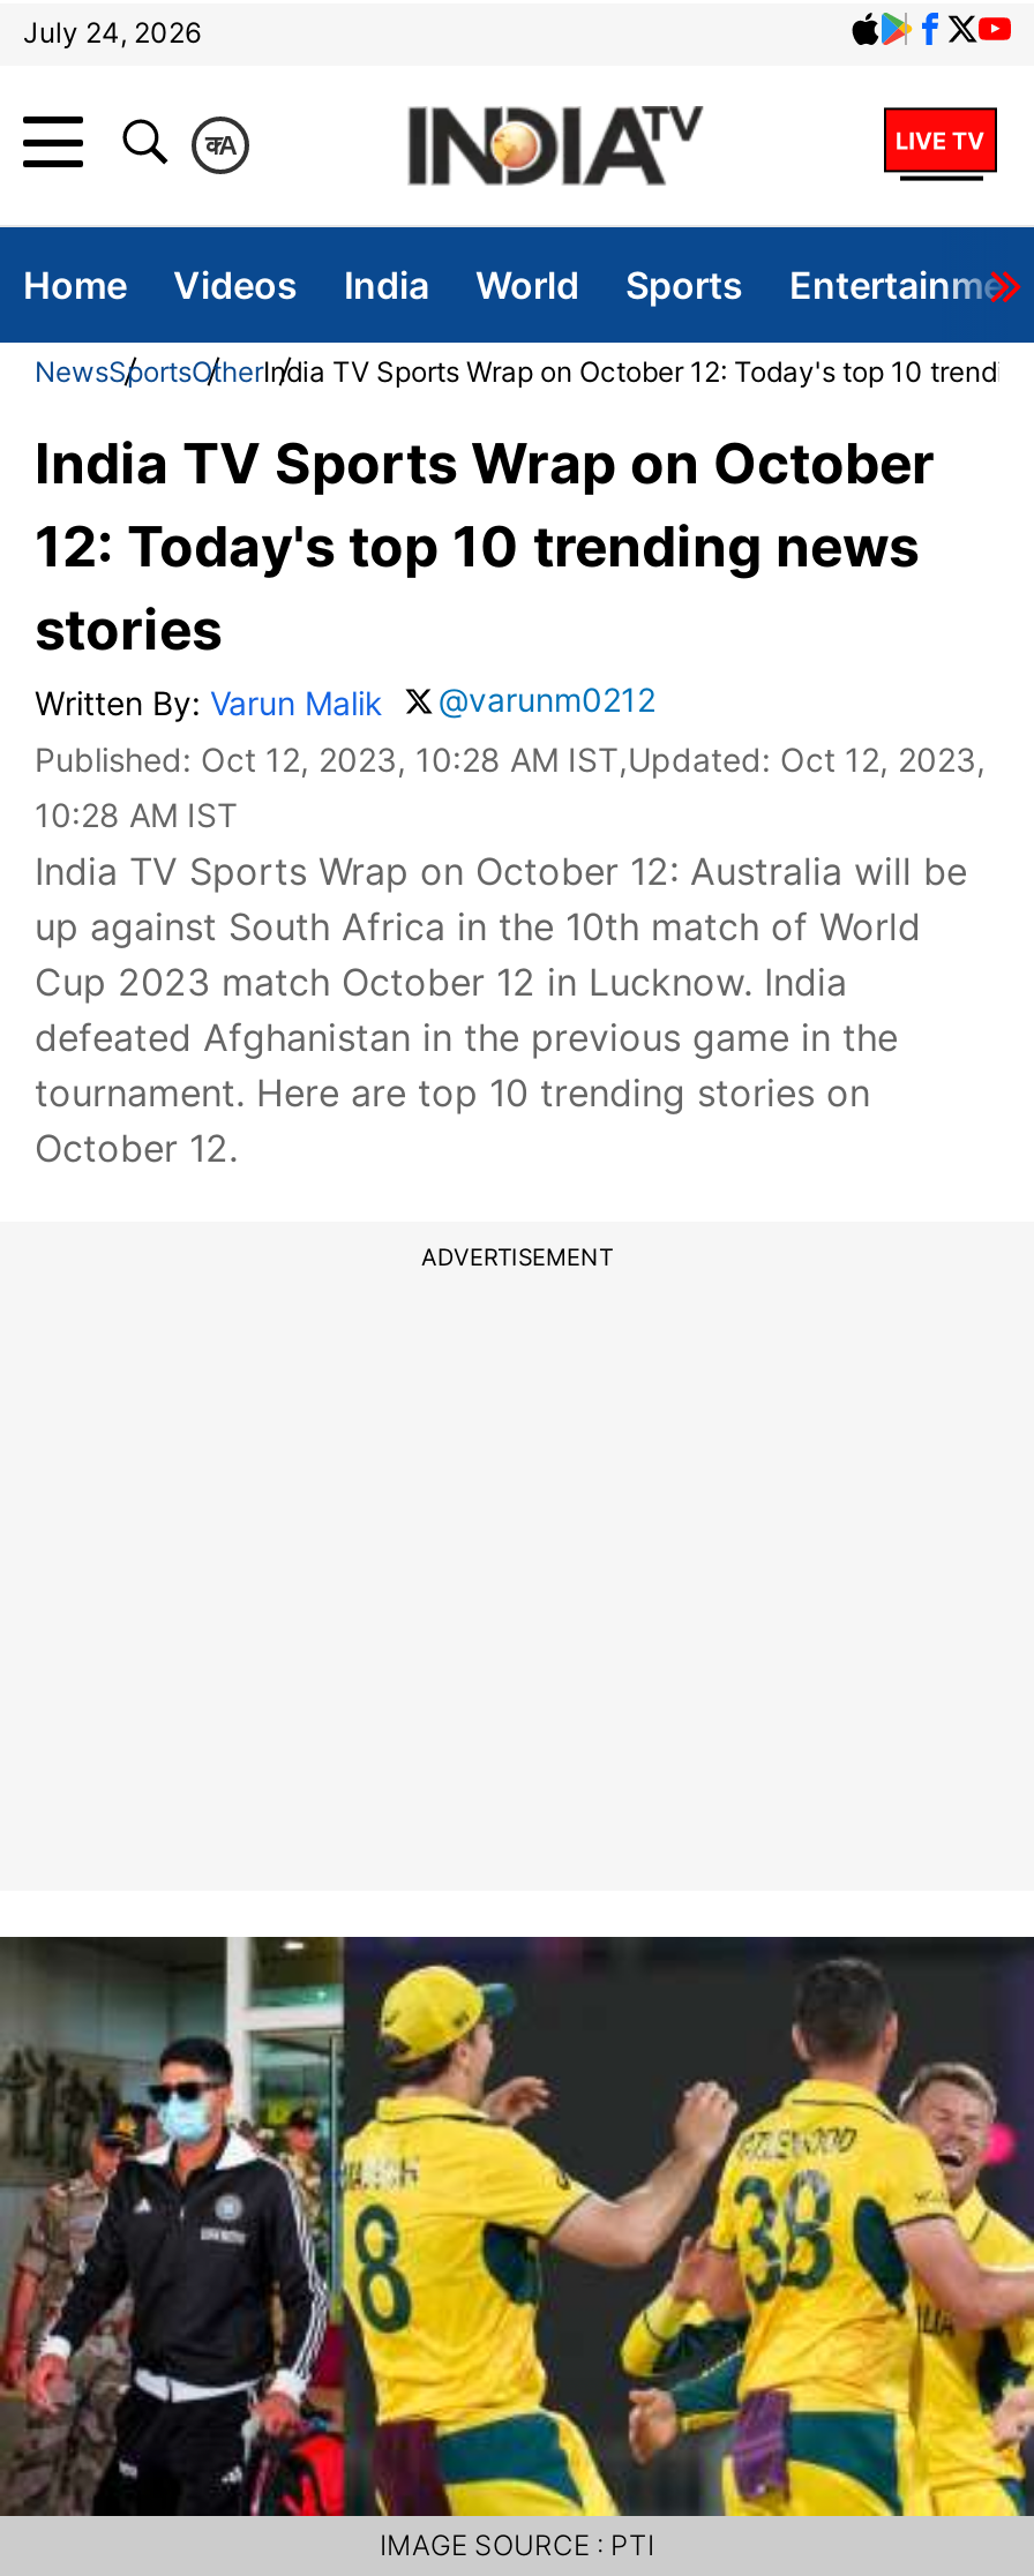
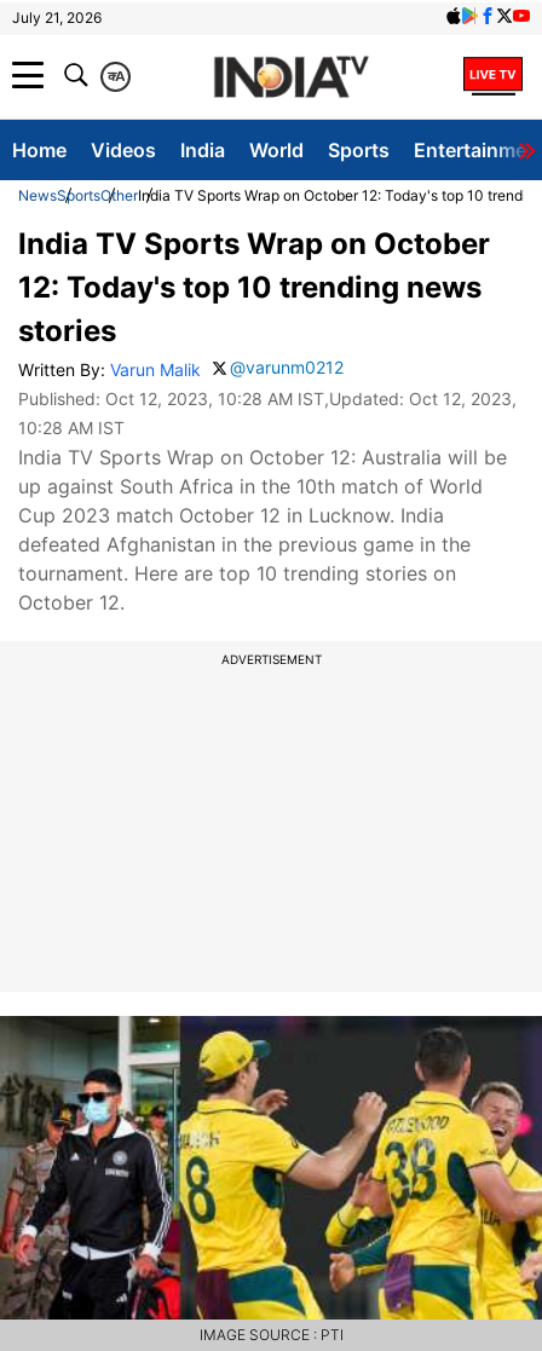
[23,15,201,50] July 24, 2026 -> [12,8,102,27] July 21, 2026

